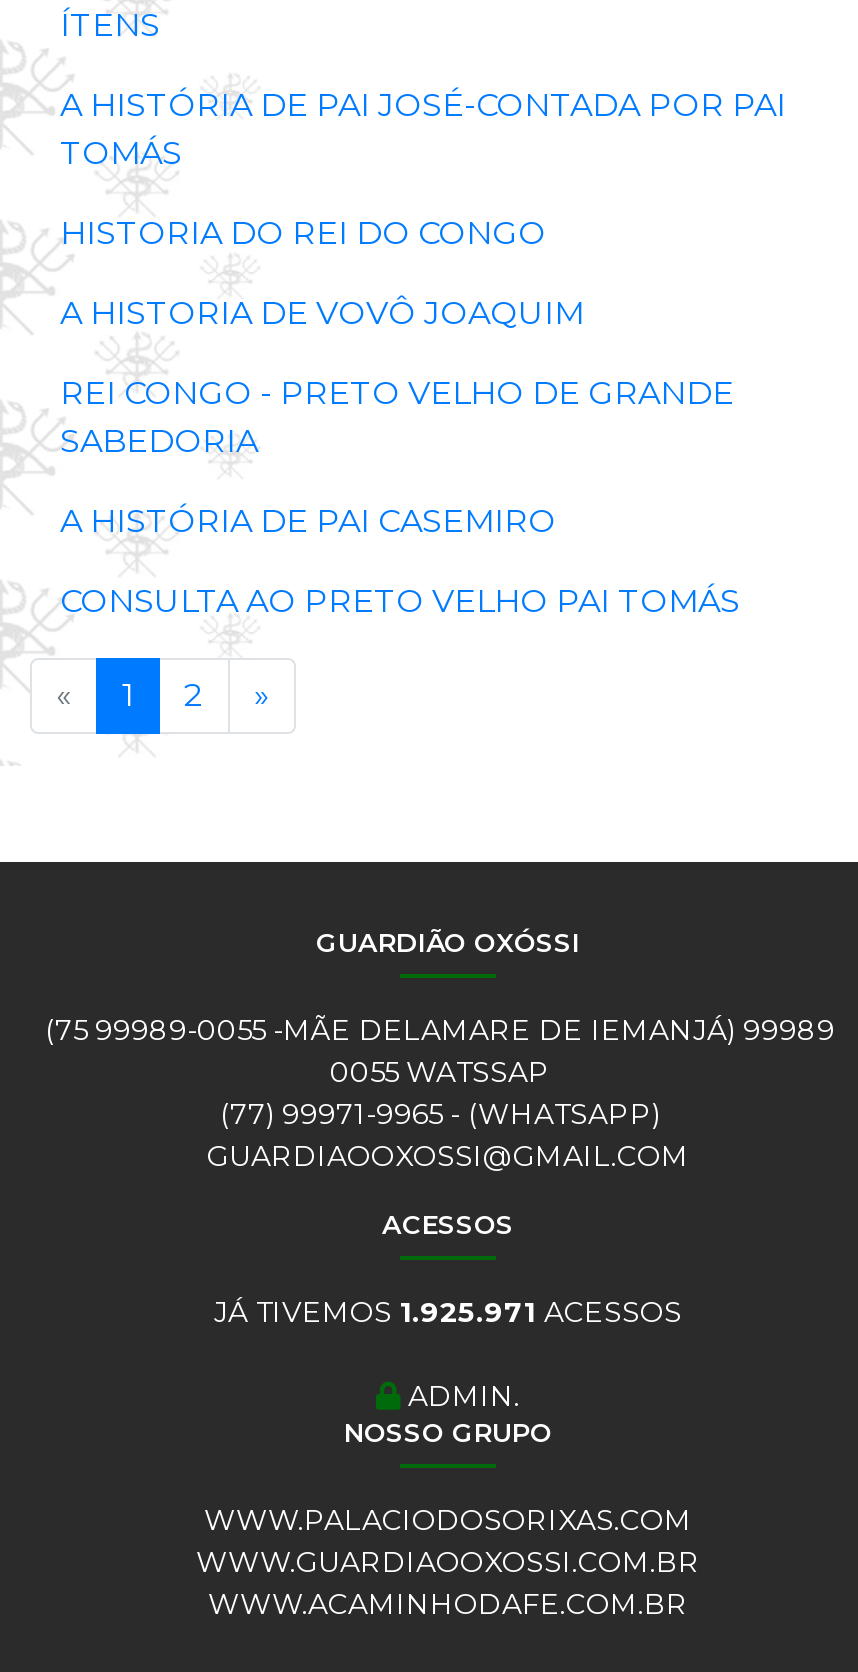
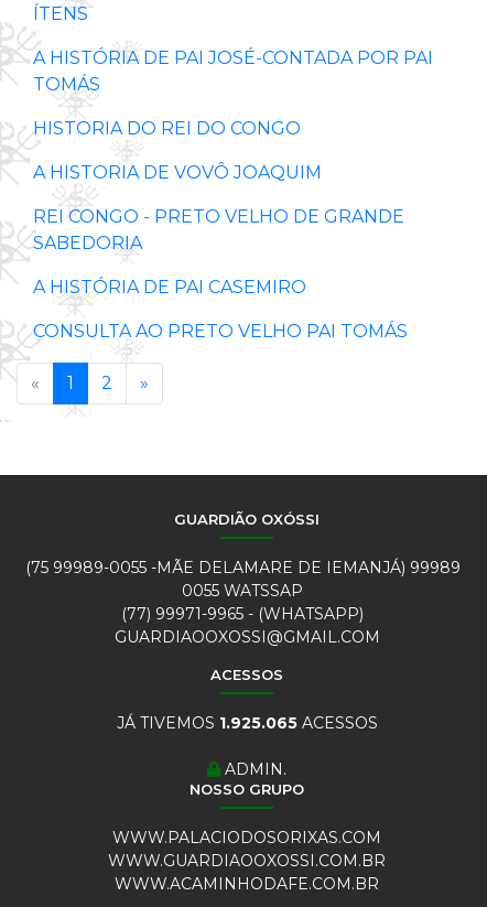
[214,1294,682,1330] JÁ TIVEMOS 1.925.971 ACESSOS -> [116,713,377,733] JÁ TIVEMOS 1.925.065 ACESSOS

